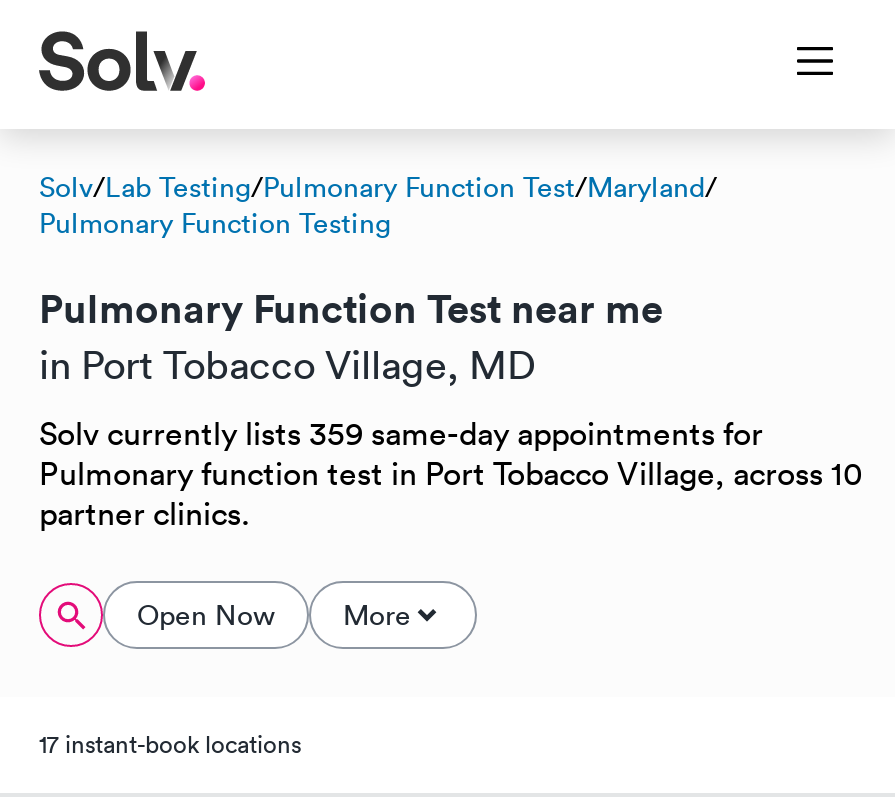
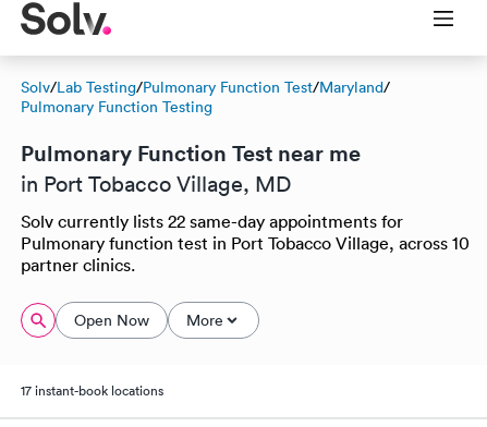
[39,413,763,453] Solv currently lists 359 same-day appointments for -> [21,210,403,232] Solv currently lists 22 same-day appointments for

